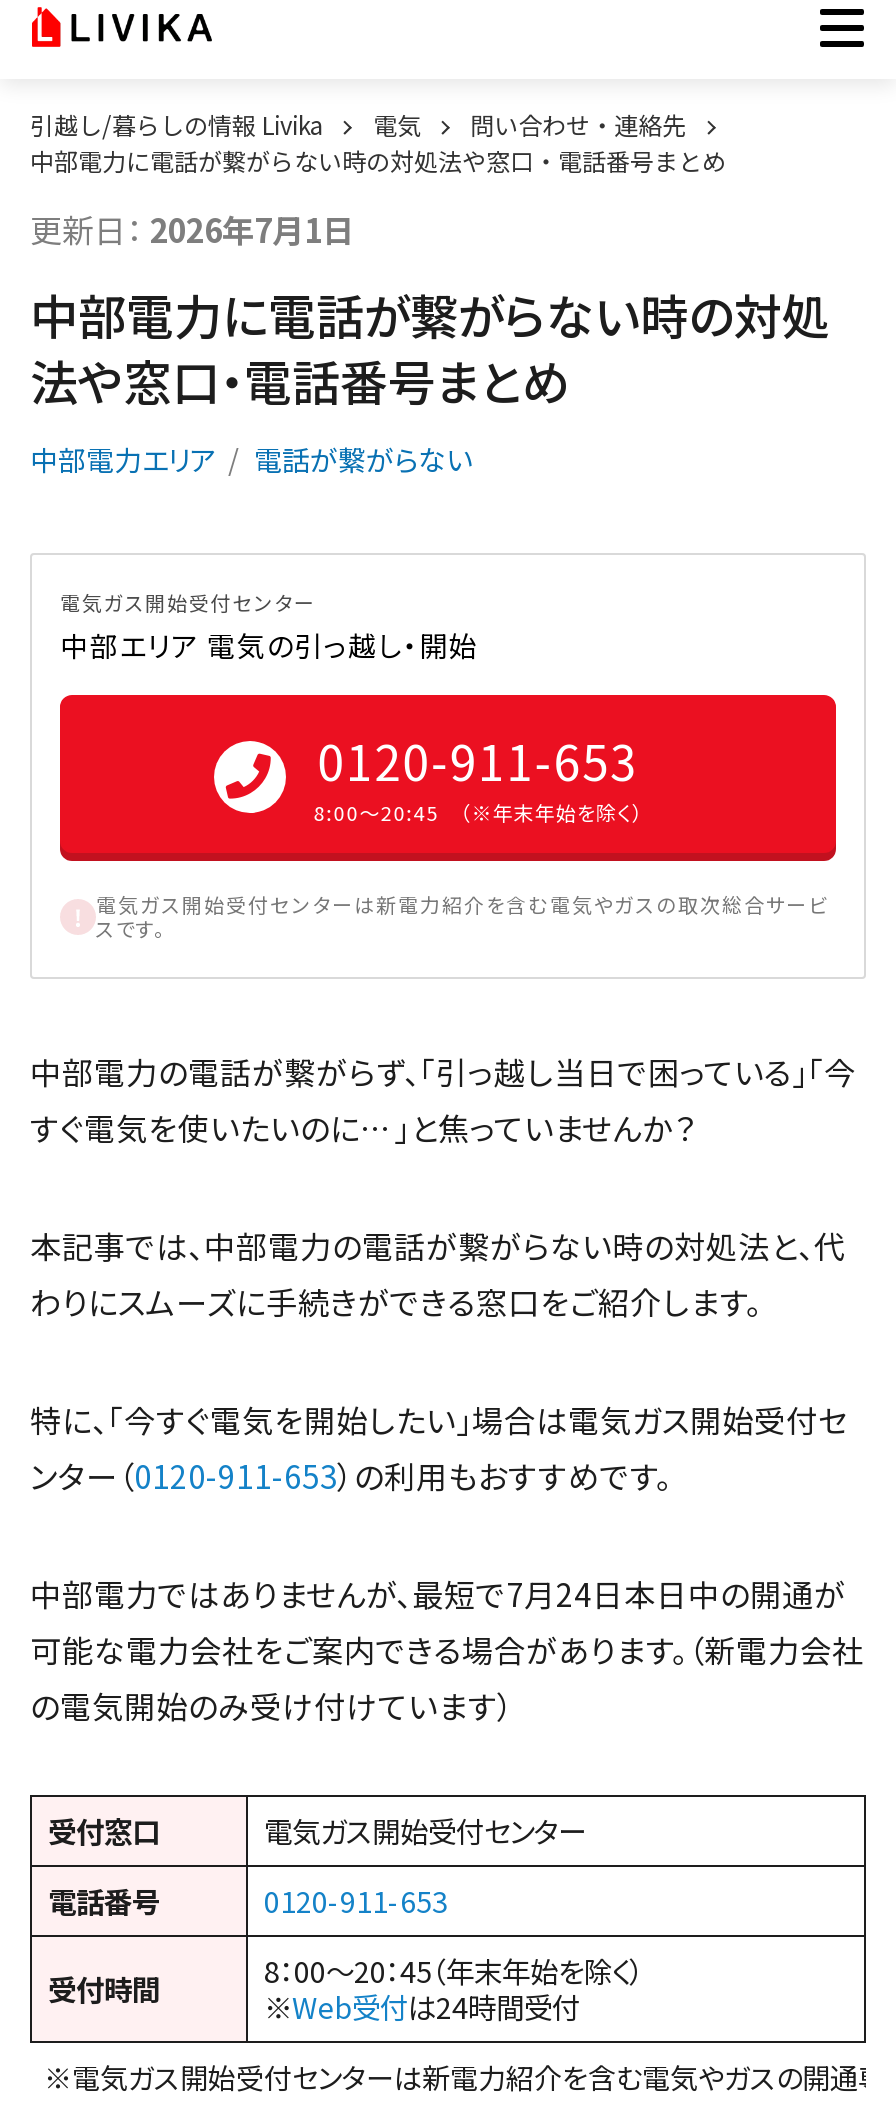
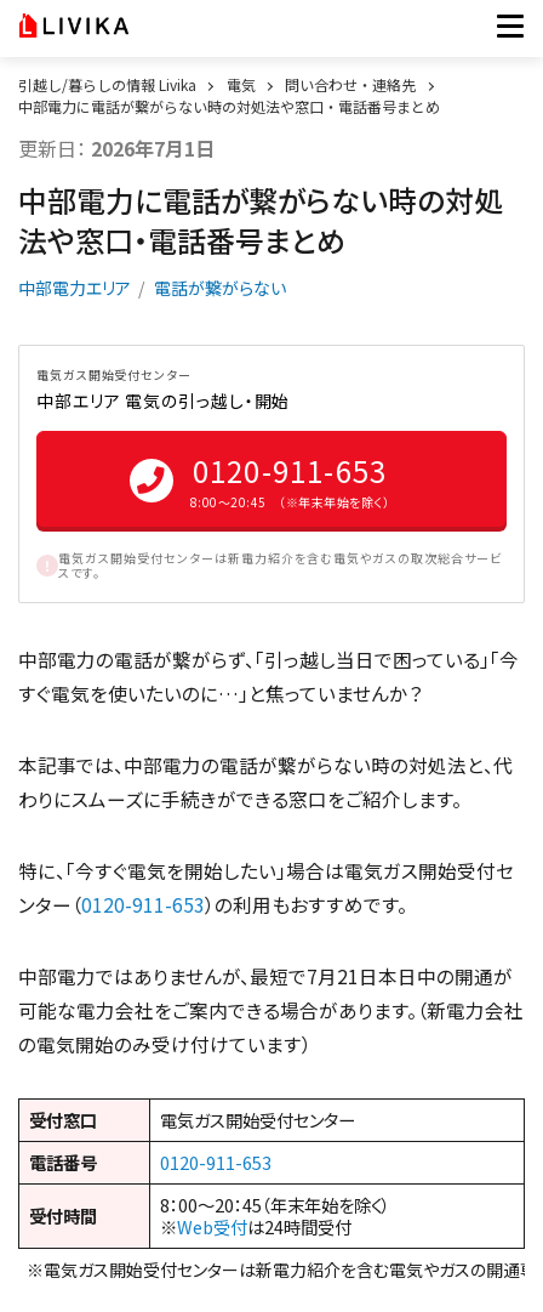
[30,1571,846,1615] 中部電力ではありませんが、最短で7月24日本日中の開通が -> [18,963,513,989] 中部電力ではありませんが、最短で7月21日本日中の開通が

